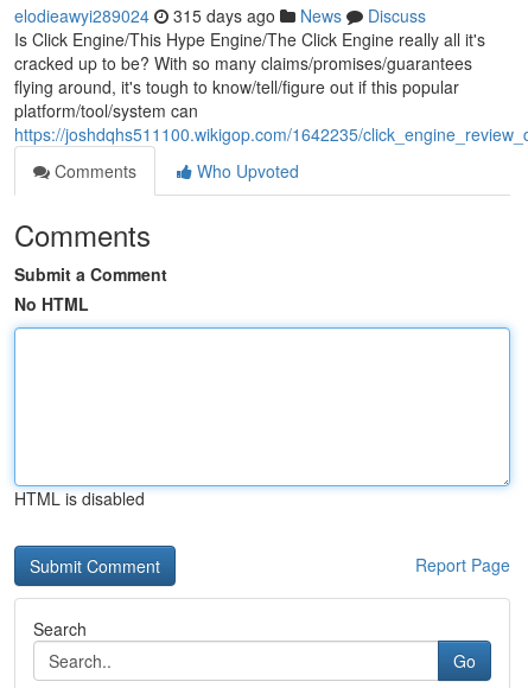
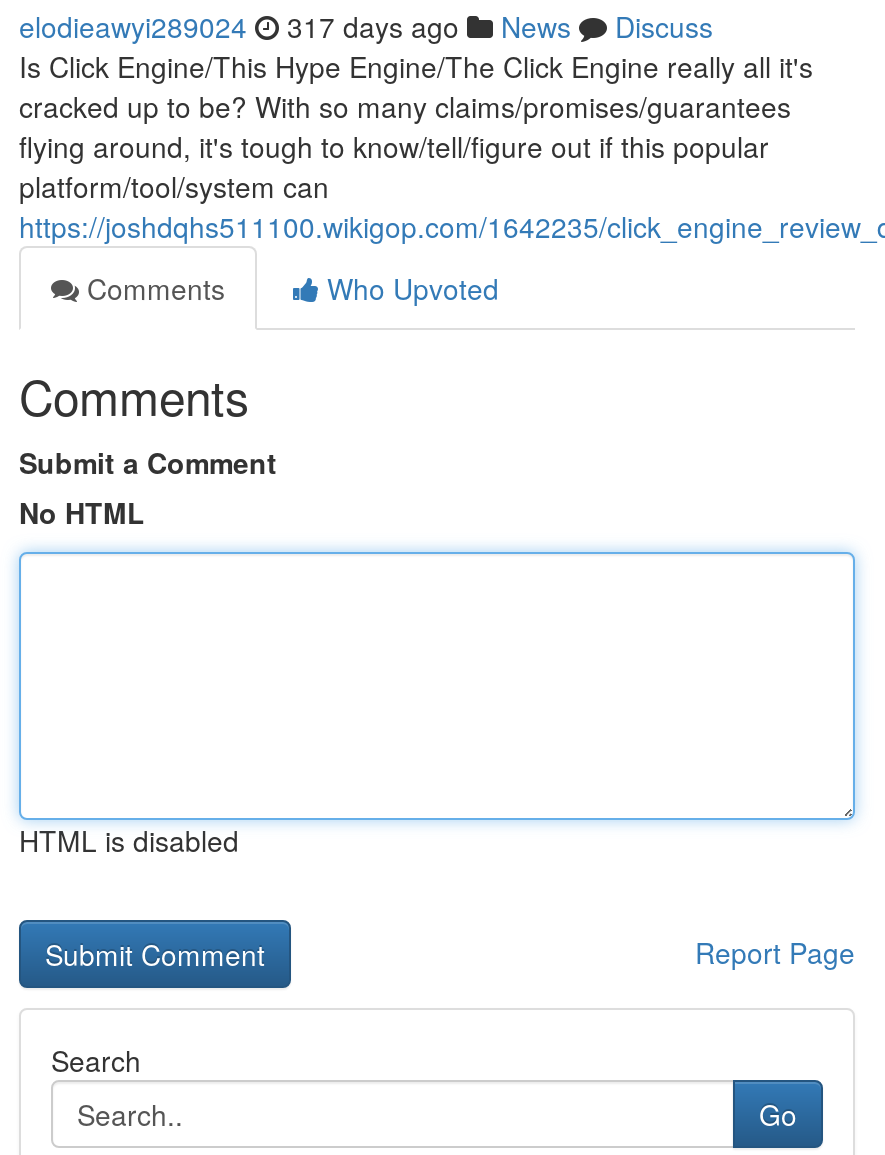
[14,4,426,27] elodieawyi289024 315 days ago News Discuss -> [19,6,713,46] elodieawyi289024 317 days ago News Discuss

